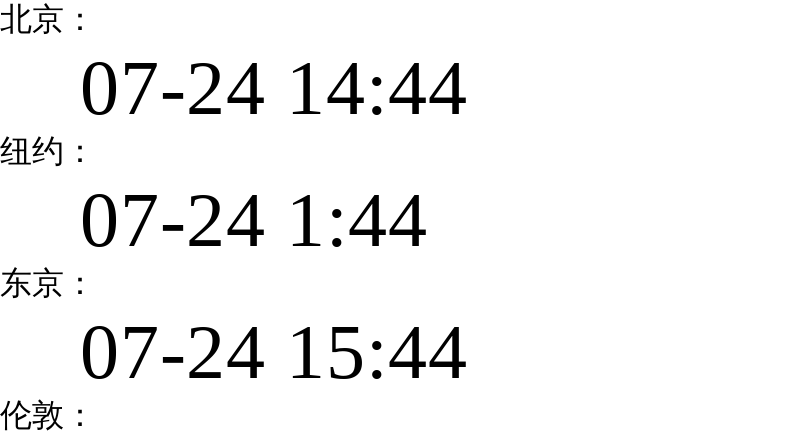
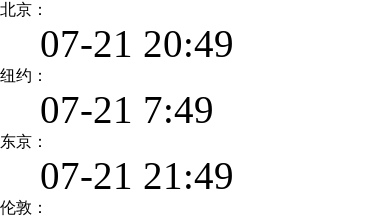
[80,44,468,130] 07-24 14:44 -> [40,22,234,65] 07-21 20:49
[80,176,428,262] 07-24 1:44 -> [40,88,214,131] 07-21 7:49
[80,308,468,394] 07-24 15:44 -> [40,154,234,197] 07-21 21:49

